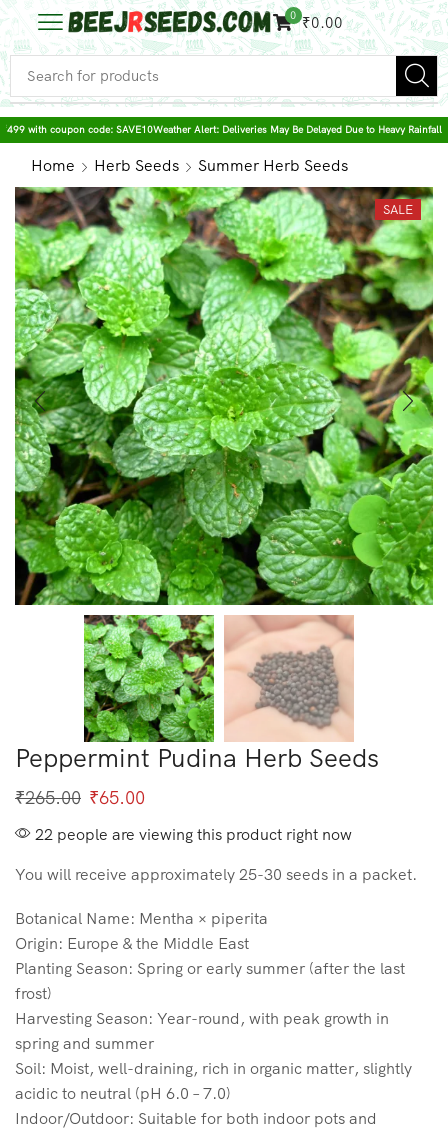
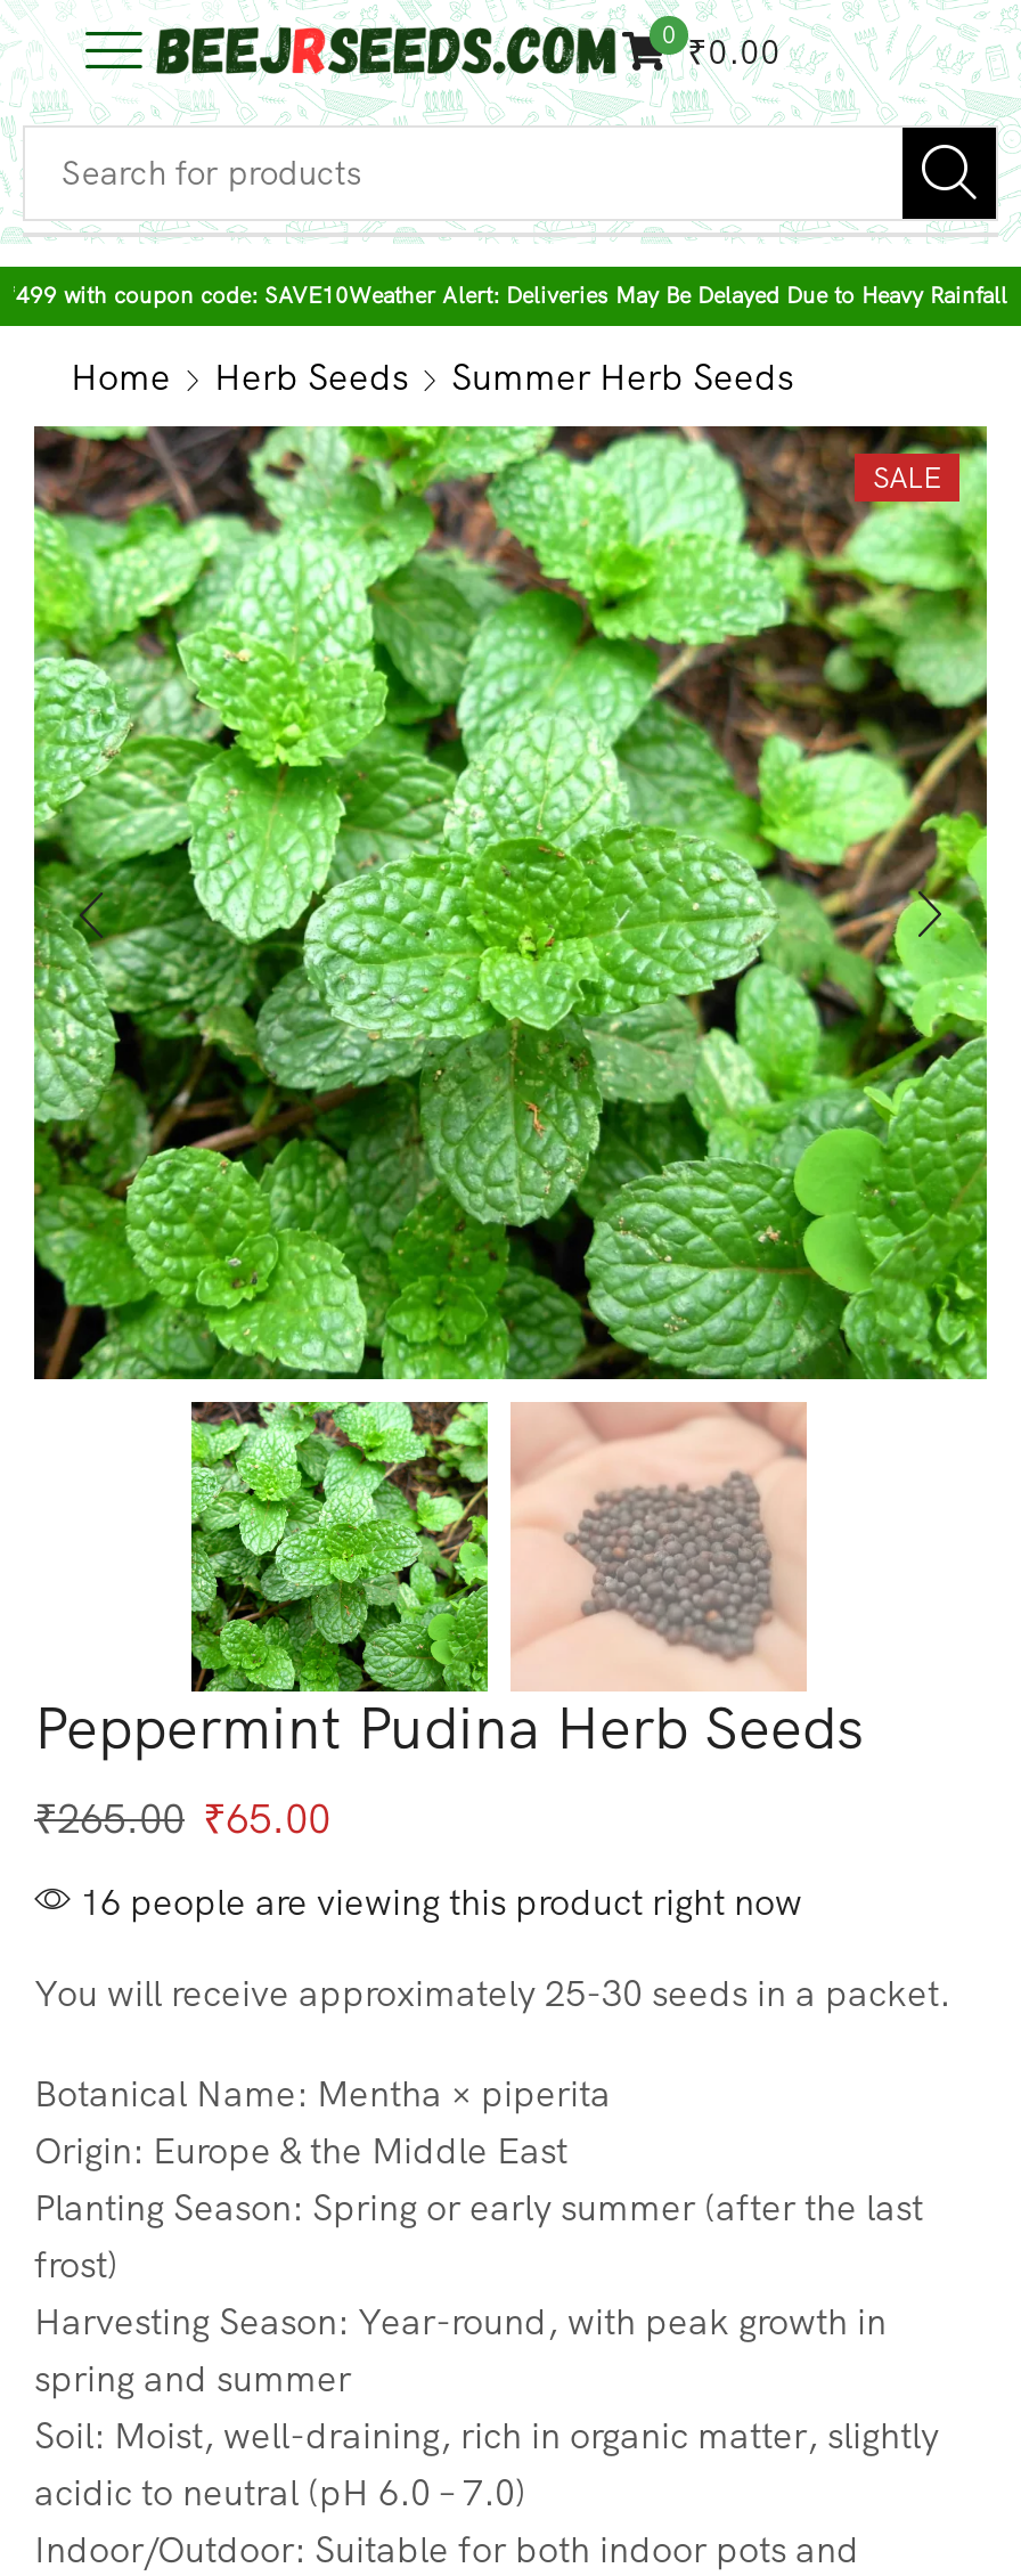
[31,824,352,844] 22 people are viewing this product right now -> [71,1878,802,1924] 16 people are viewing this product right now

